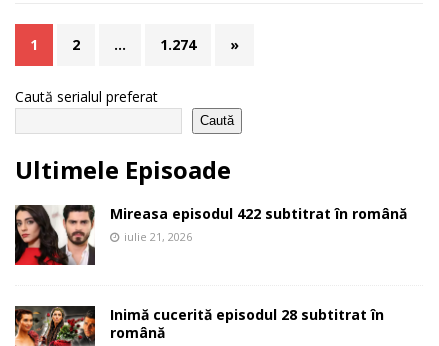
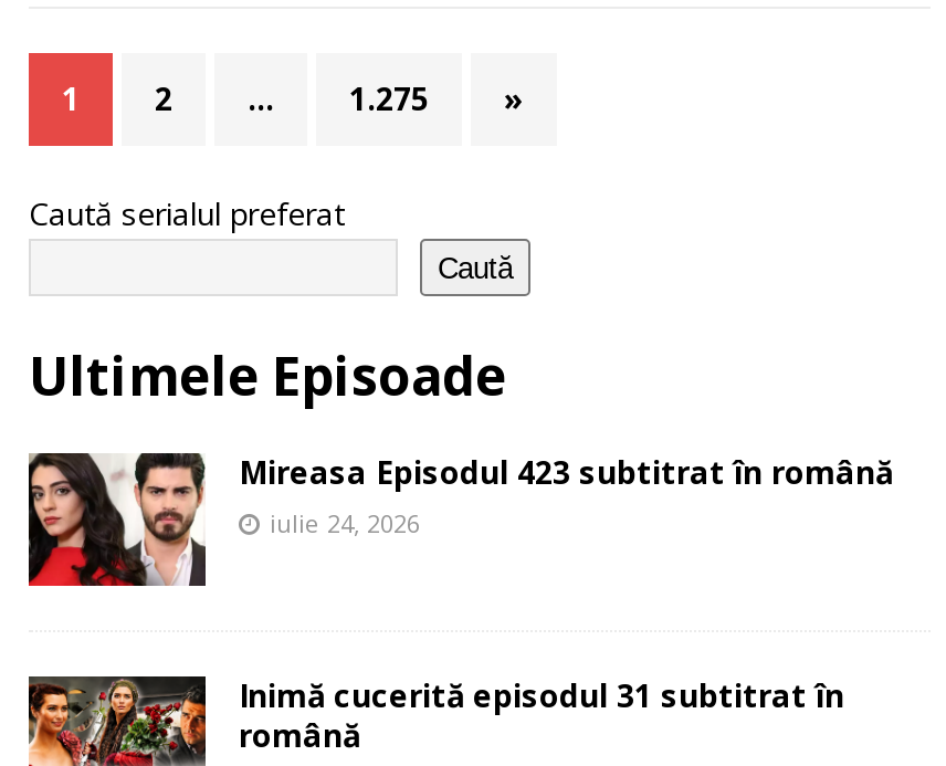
[160,34,196,53] 1.274 -> [349,77,429,119] 1.275
[110,203,407,222] Mireasa episodul 422 subtitrat în română -> [239,451,893,493] Mireasa Episodul 423 subtitrat în română
[124,228,192,243] iulie 21, 2026 -> [270,506,420,539] iulie 24, 2026
[110,305,384,324] Inimă cucerită episodul 28 subtitrat în -> [239,674,844,716] Inimă cucerită episodul 31 subtitrat în

